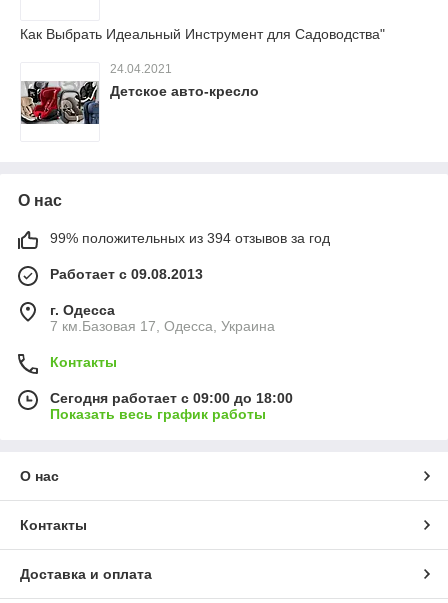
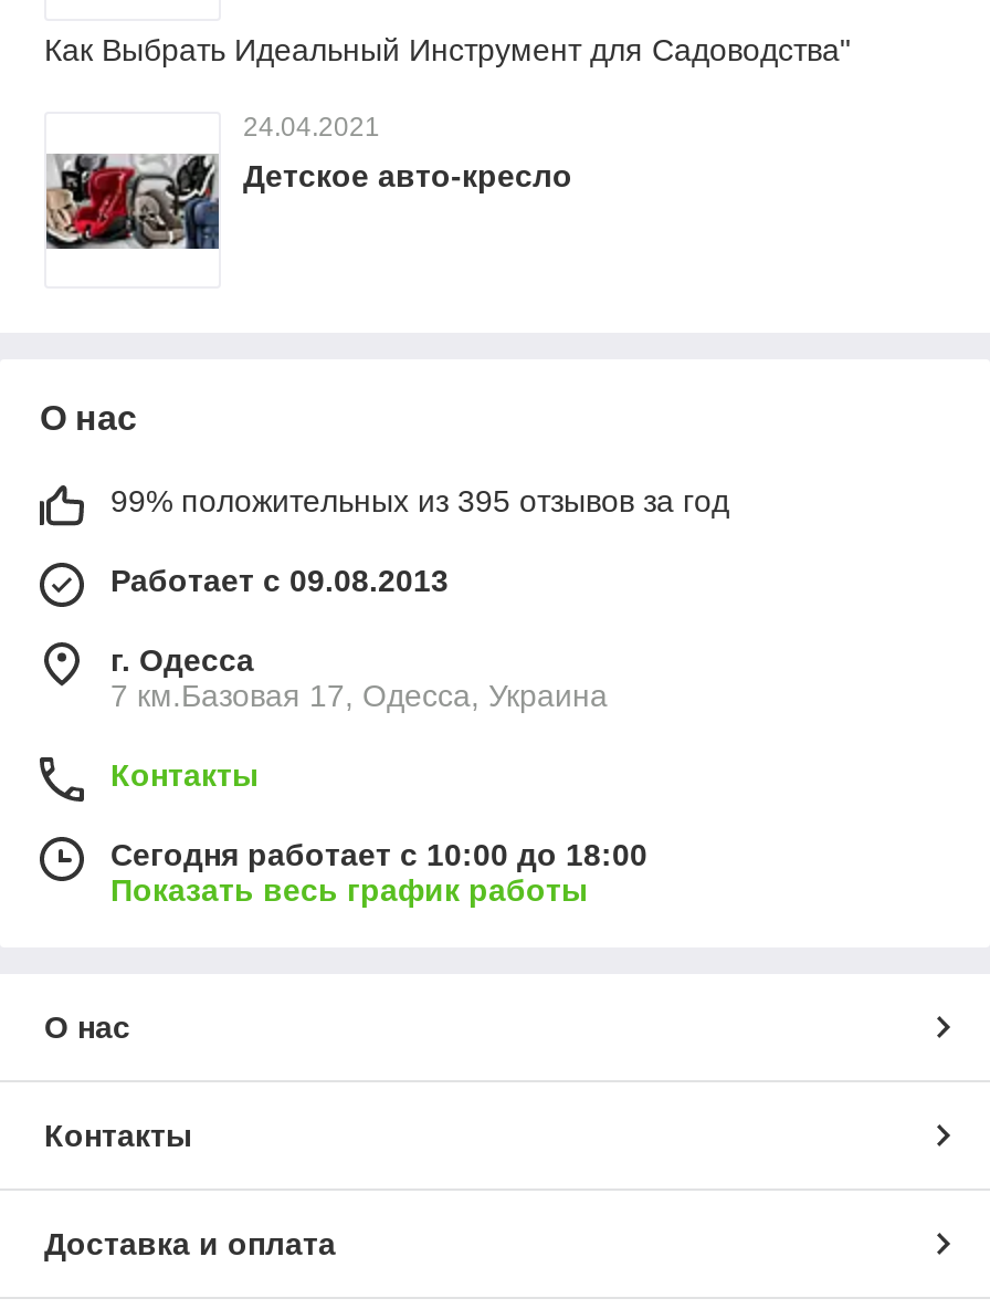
[50,230,330,246] 99% положительных из 394 отзывов за год -> [110,483,729,519] 99% положительных из 395 отзывов за год
[50,390,293,406] Сегодня работает с 09:00 до 18:00 -> [110,837,647,872] Сегодня работает с 10:00 до 18:00

